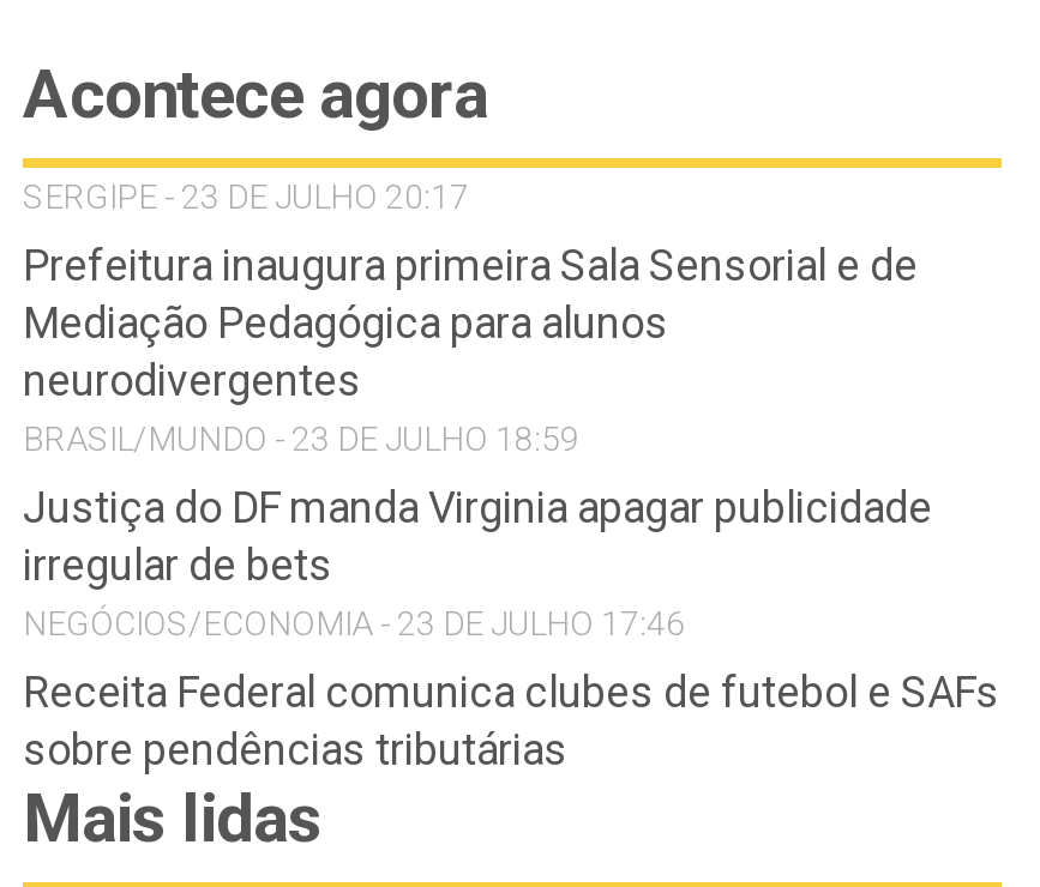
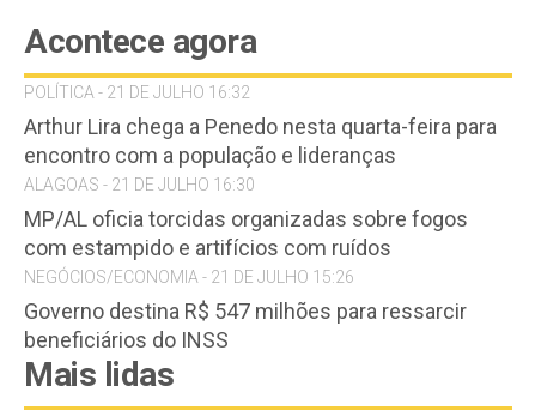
[23,177,469,216] SERGIPE - 23 DE JULHO 20:17 -> [24,83,250,102] POLÍTICA - 21 DE JULHO 16:32
[23,240,918,458] Prefeitura inaugura primeira Sala Sensorial e de | Mediação Pedagógica para alunos | neurodivergentes | BRASIL/MUNDO - 23 DE JULHO 18:59 -> [24,114,497,194] Arthur Lira chega a Penedo nesta quarta-feira para | encontro com a população e lideranças | ALAGOAS - 21 DE JULHO 16:30
[23,482,932,642] Justiça do DF manda Virginia apagar publicidade | irregular de bets | NEGÓCIOS/ECONOMIA - 23 DE JULHO 17:46 -> [24,206,468,287] MP/AL oficia torcidas organizadas sobre fogos | com estampido e artifícios com ruídos | NEGÓCIOS/ECONOMIA - 21 DE JULHO 15:26
[23,666,999,774] Receita Federal comunica clubes de futebol e SAFs | sobre pendências tributárias -> [24,299,467,352] Governo destina R$ 547 milhões para ressarcir | beneficiários do INSS

